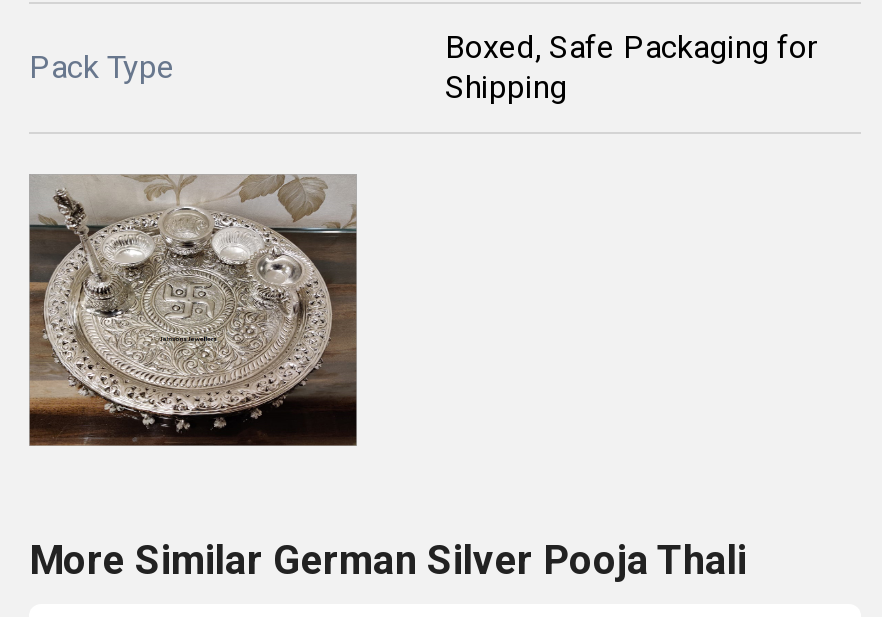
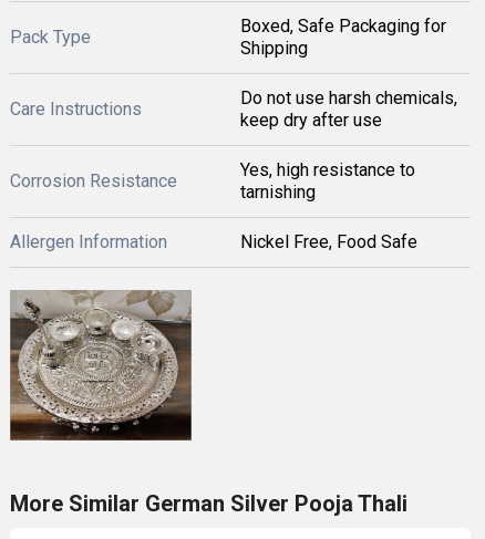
none -> [10,99,142,120] Care Instructions
none -> [10,87,457,191] Do not use harsh chemicals, | keep dry after use | Corrosion Resistance
none -> [10,159,417,252] Yes, high resistance to | tarnishing | Allergen Information | Nickel Free, Food Safe

